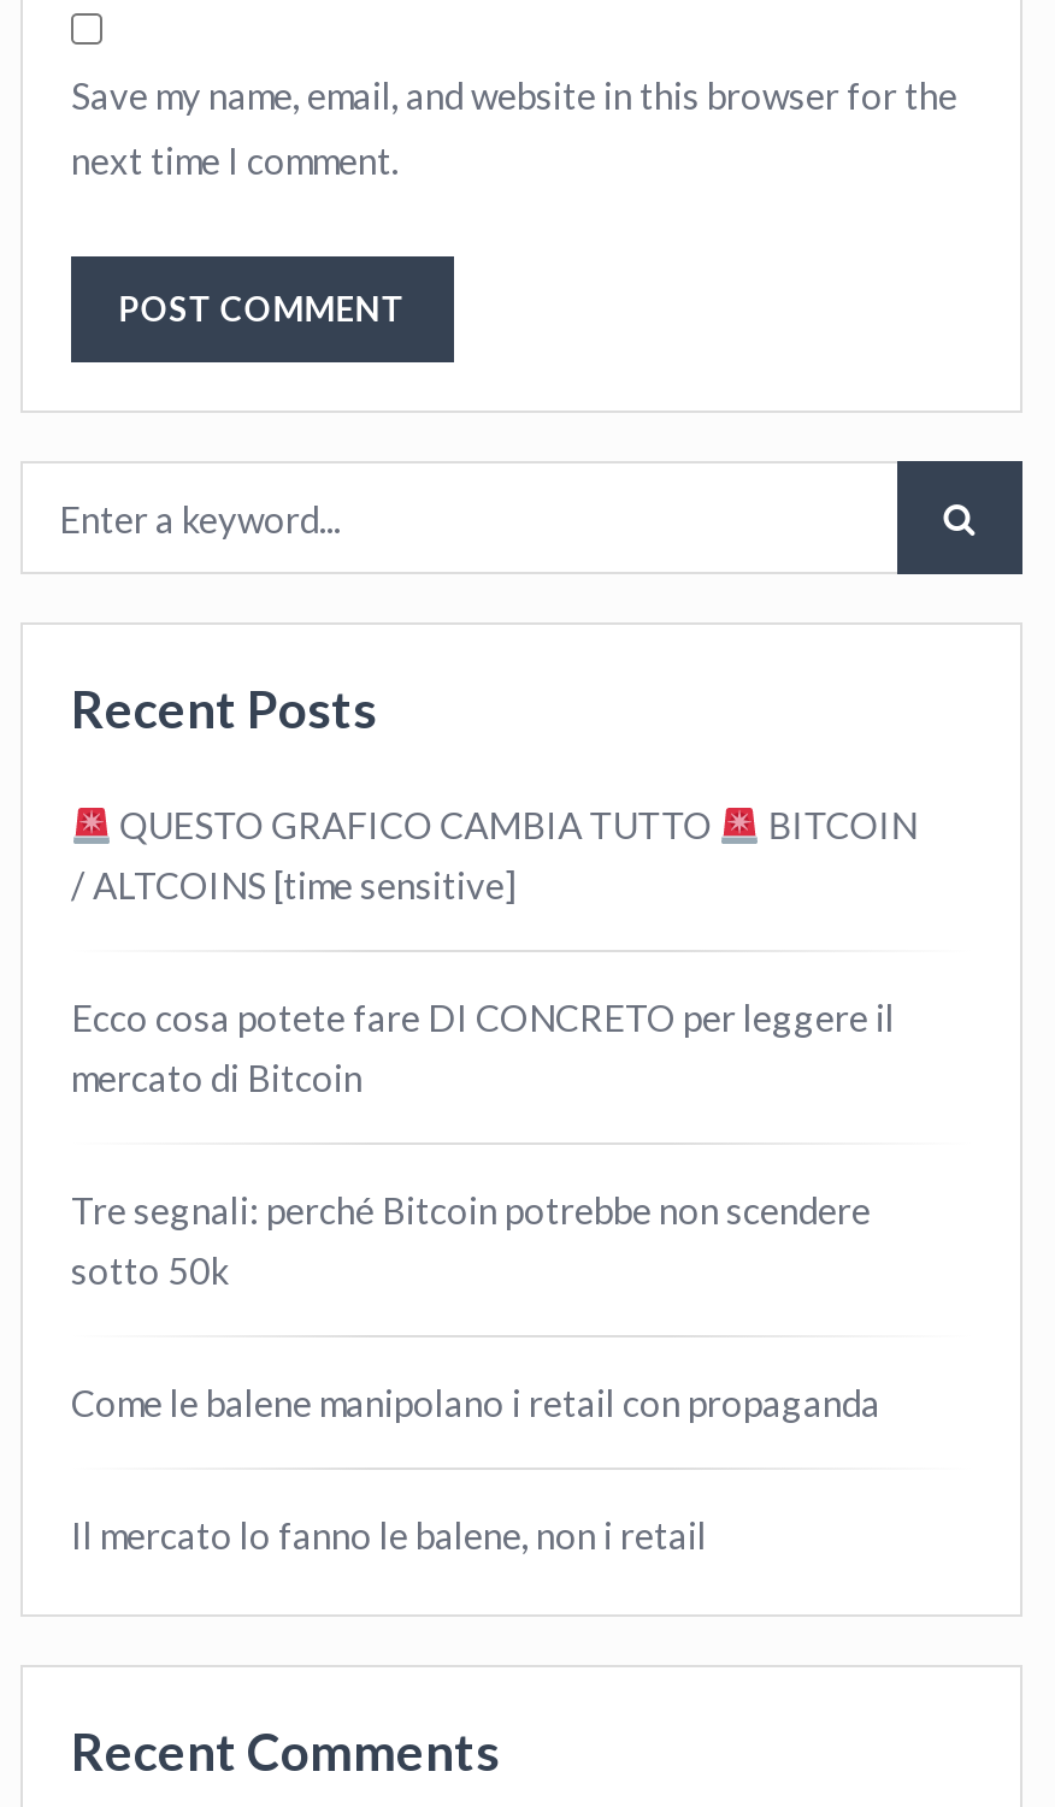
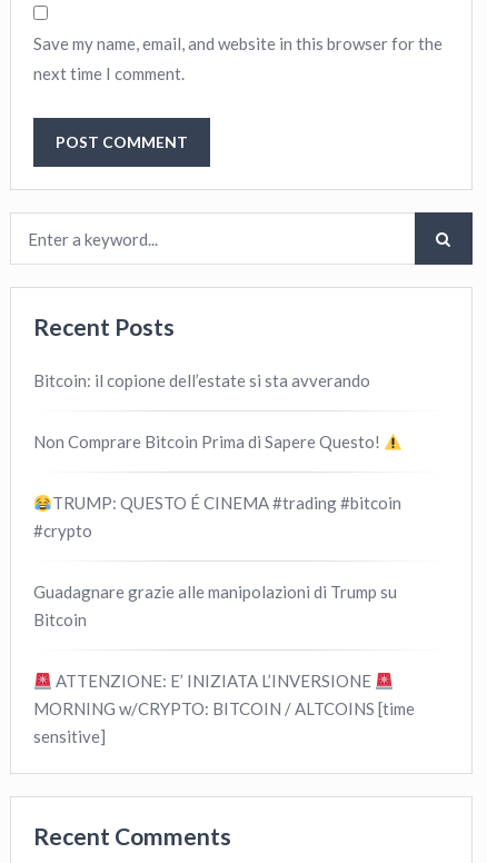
[71,804,917,907] QUESTO GRAFICO CAMBIA TUTTO | BITCOIN | / ALTCOINS [time sensitive] -> [33,371,370,391] Bitcoin: il copione dell’estate si sta avverando
[71,996,895,1100] Ecco cosa potete fare DI CONCRETO per leggere il | mercato di Bitcoin -> [33,432,384,452] Non Comprare Bitcoin Prima di Sapere Questo!
[71,1189,871,1292] Tre segnali: perché Bitcoin potrebbe non scendere | sotto 50k -> [33,493,401,541] TRUMP: QUESTO É CINEMA #trading #bitcoin | #crypto
[71,1382,880,1425] Come le balene manipolano i retail con propaganda -> [33,582,397,630] Guadagnare grazie alle manipolazioni di Trump su | Bitcoin
[71,1514,707,1557] Il mercato lo fanno le balene, non i retail -> [33,671,415,747] ATTENZIONE: E’ INIZIATA L’INVERSIONE | MORNING w/CRYPTO: BITCOIN / ALTCOINS [time | sensitive]

